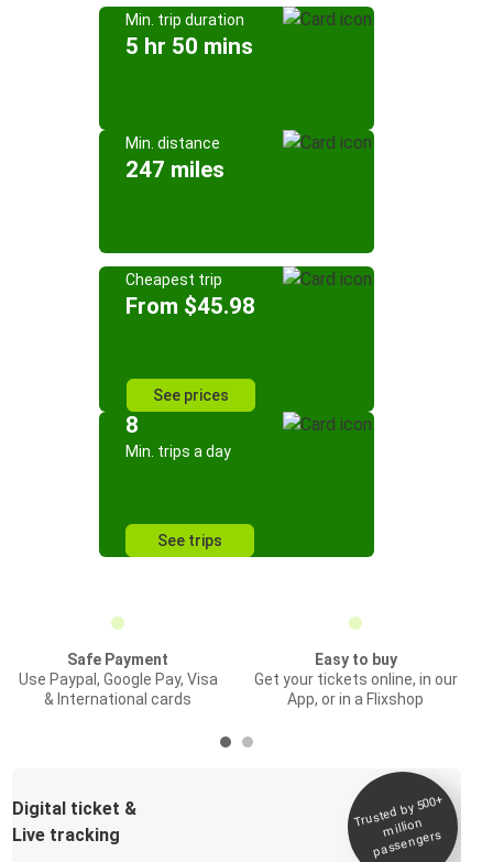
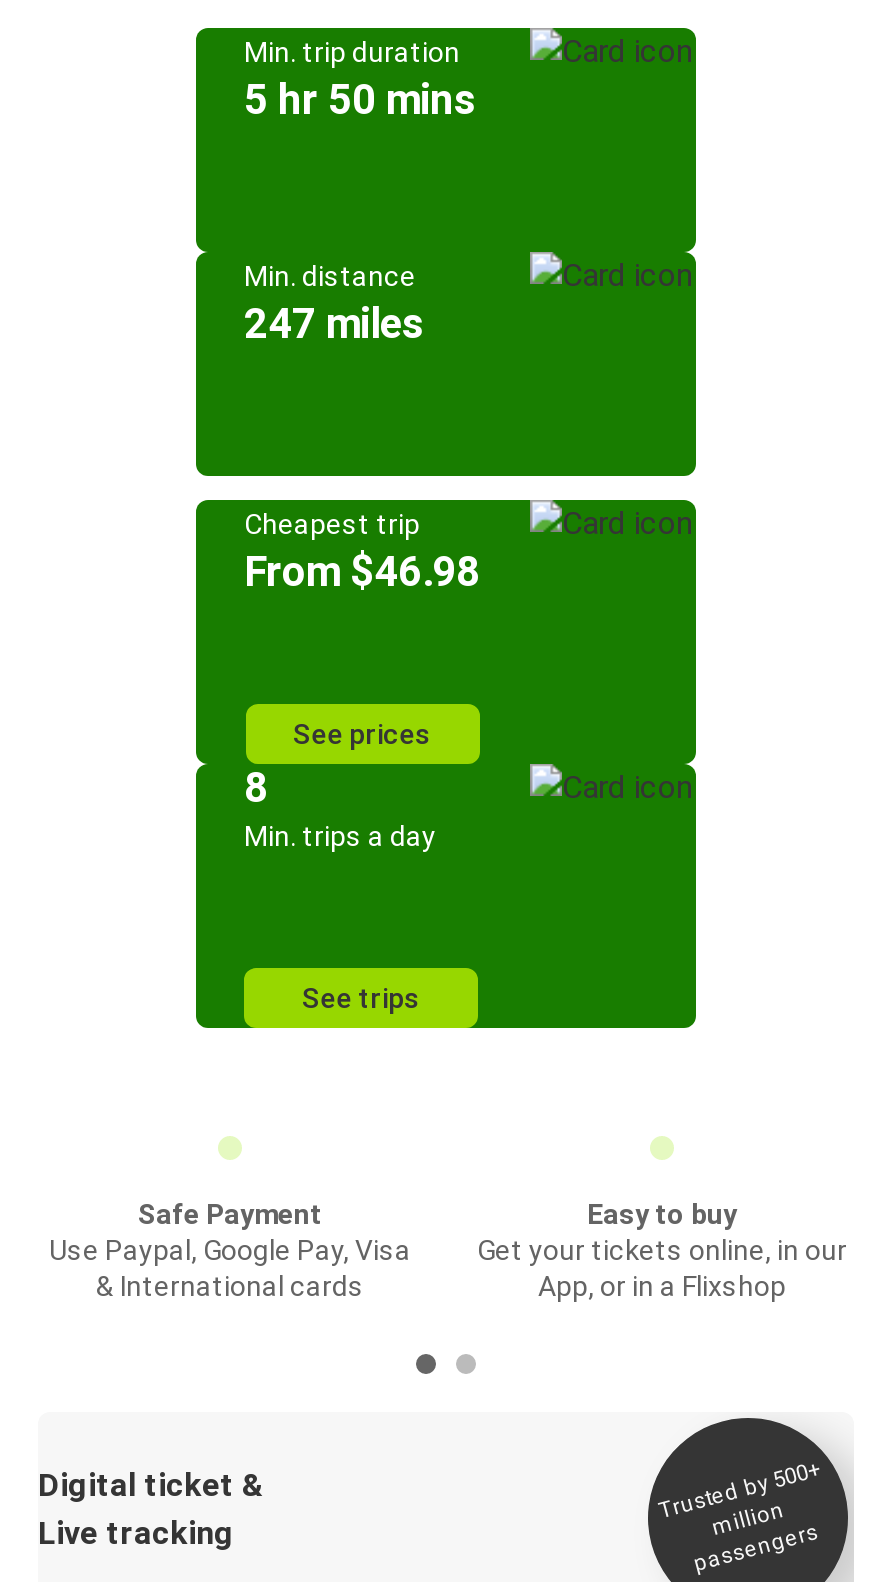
[125,293,255,319] From $45.98 -> [244,548,480,596] From $46.98

